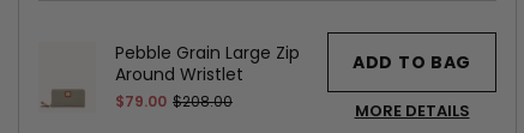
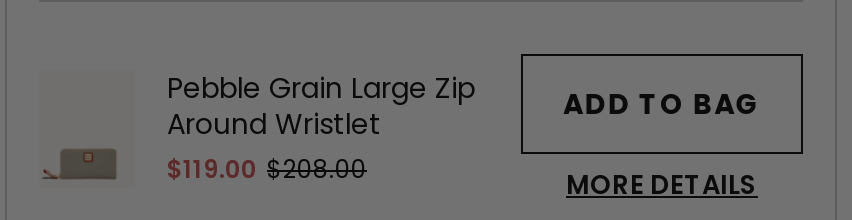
[115,91,233,112] $79.00 $208.00 -> [167,152,367,186] $119.00 $208.00

